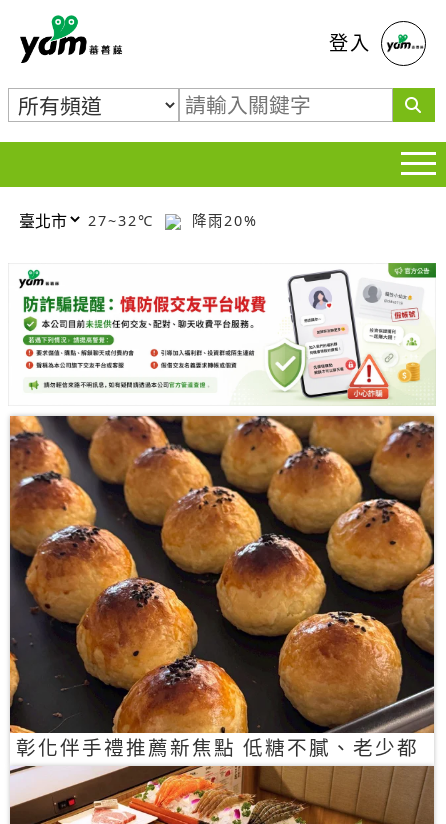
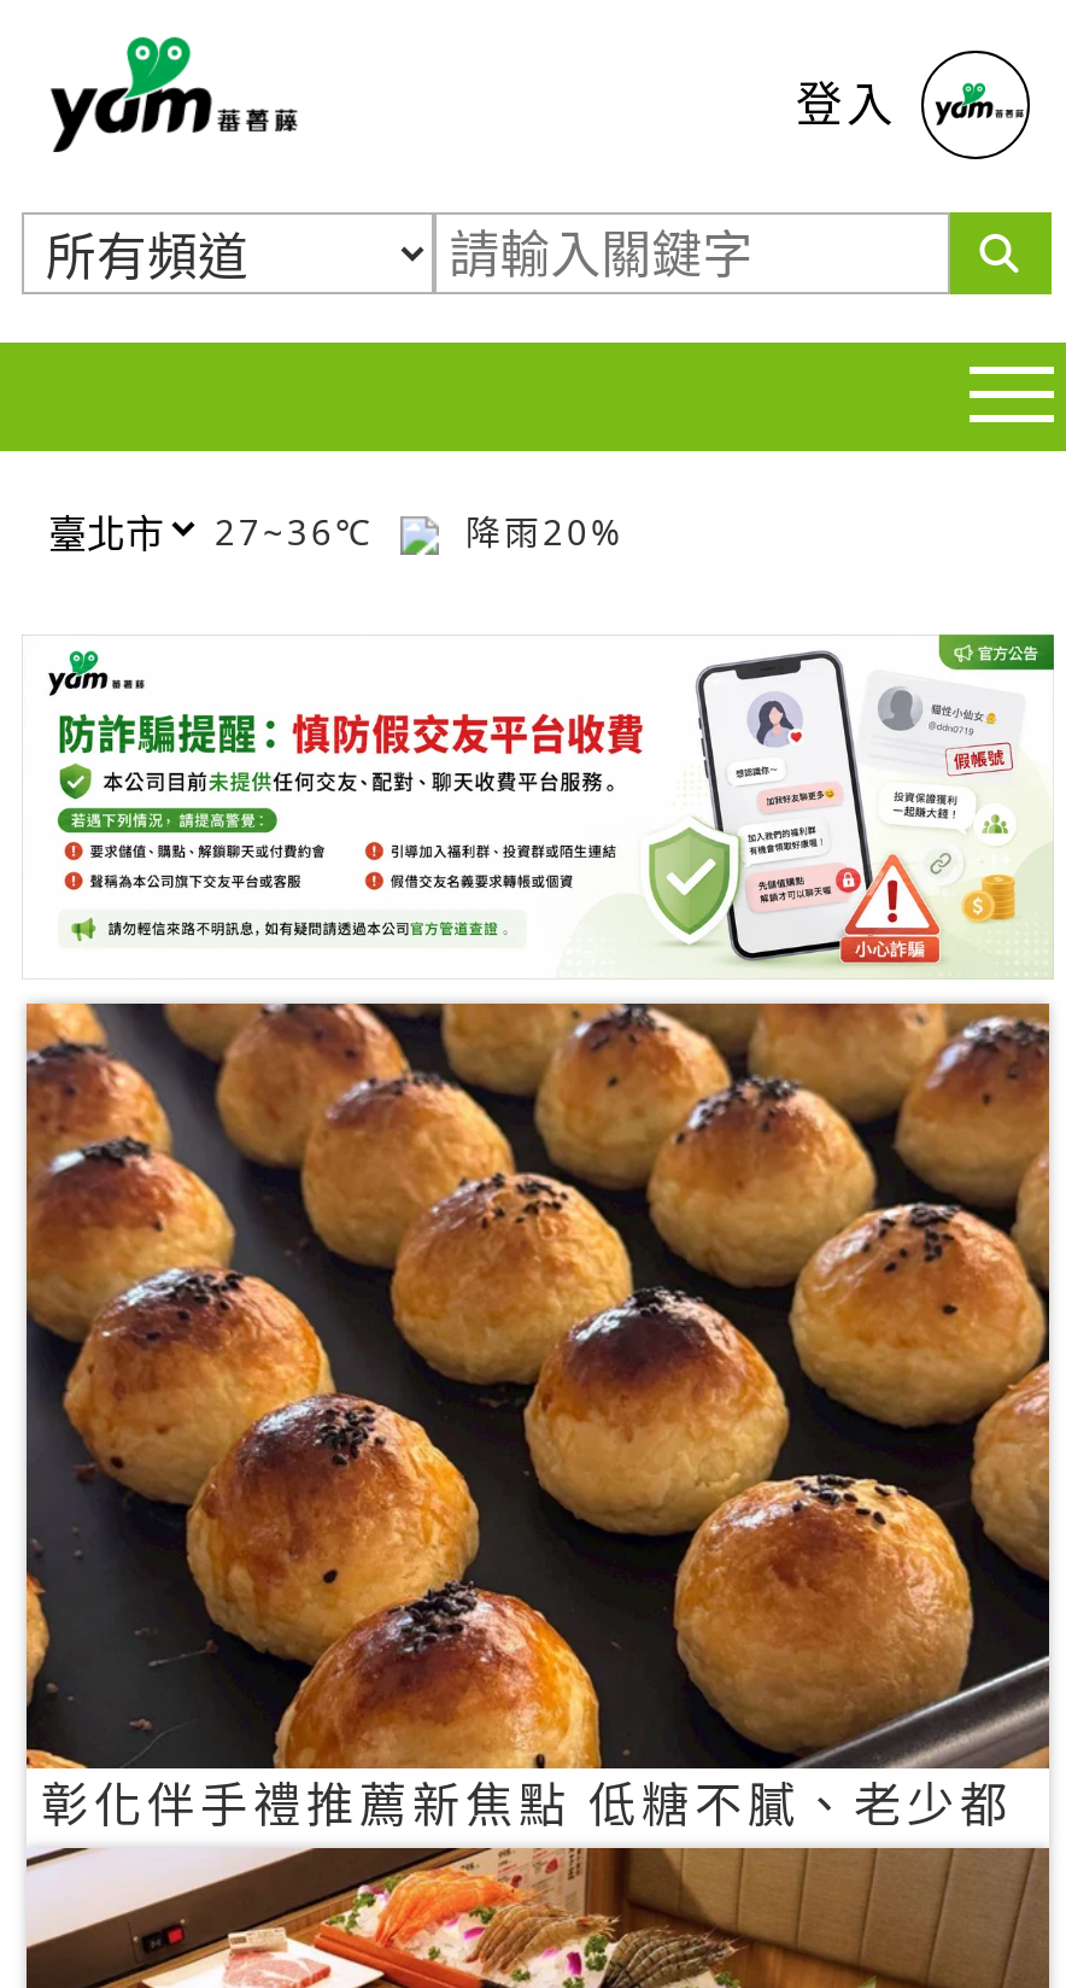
[88,210,258,229] 27~32℃ 降雨20% -> [215,508,625,554] 27~36℃ 降雨20%

